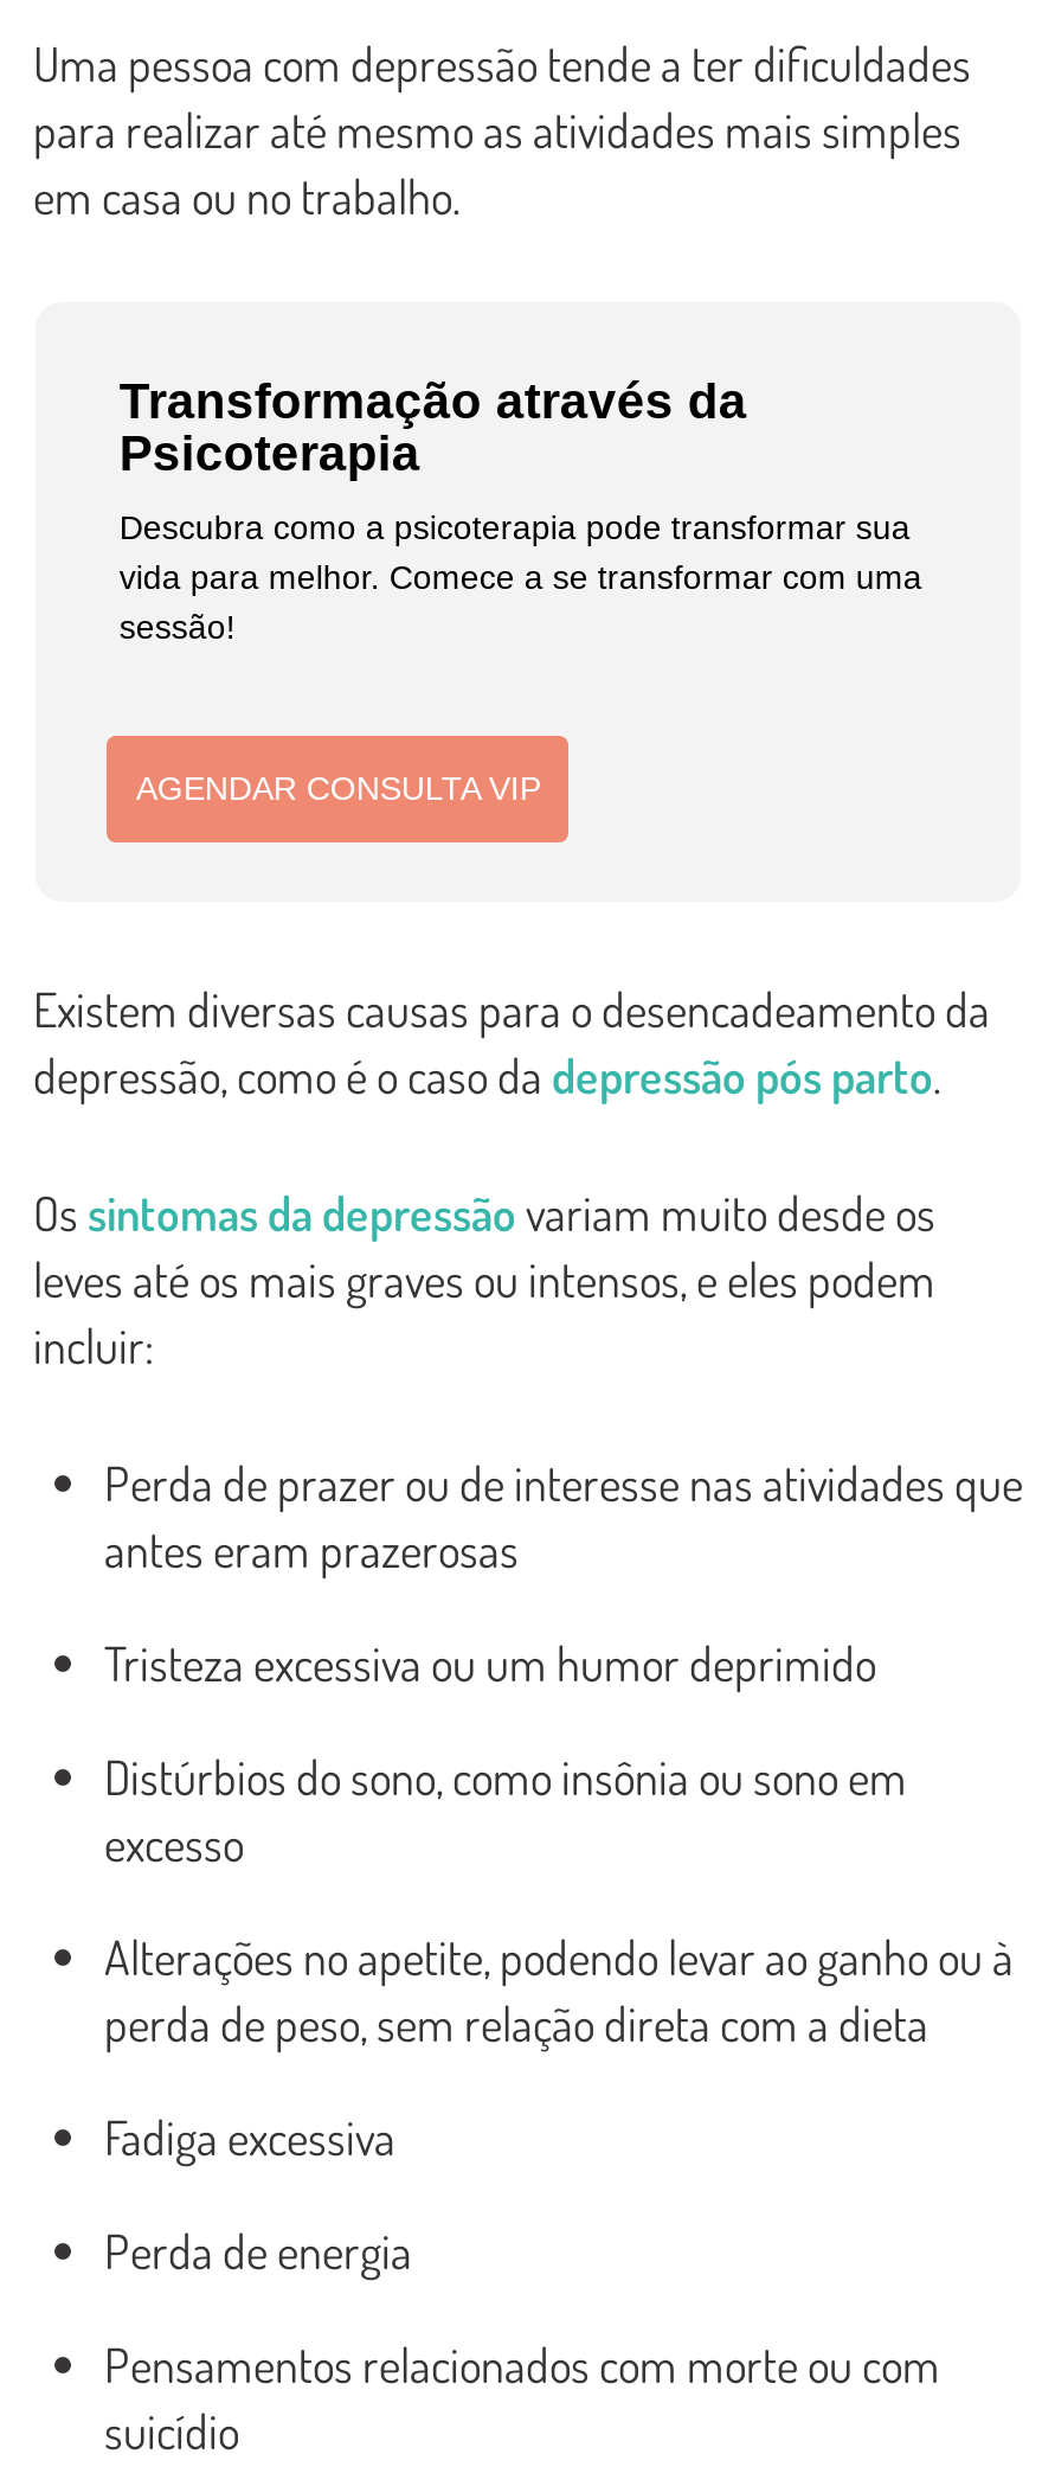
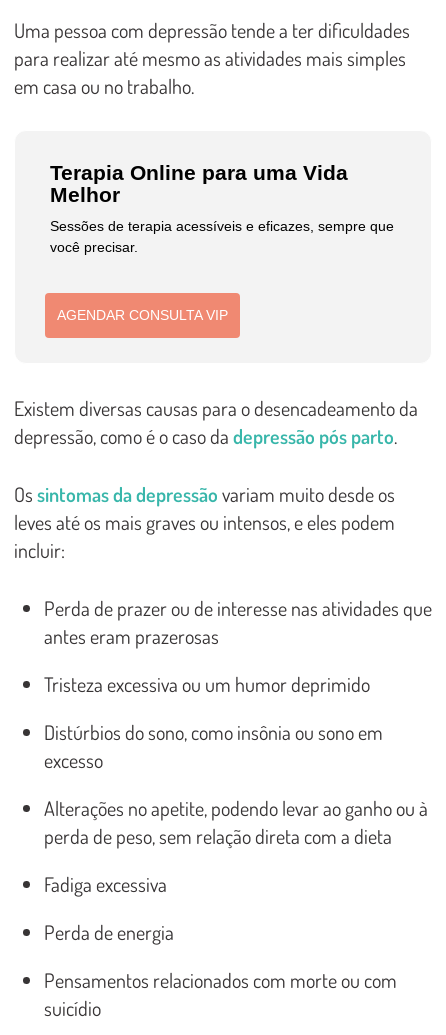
[119,373,747,479] Transformação através da | Psicoterapia -> [50,161,348,206] Terapia Online para uma Vida | Melhor
[119,508,922,645] Descubra como a psicoterapia pode transformar sua | vida para melhor. Comece a se transformar com uma | sessão! -> [50,218,394,255] Sessões de terapia acessíveis e eficazes, sempre que | você precisar.

